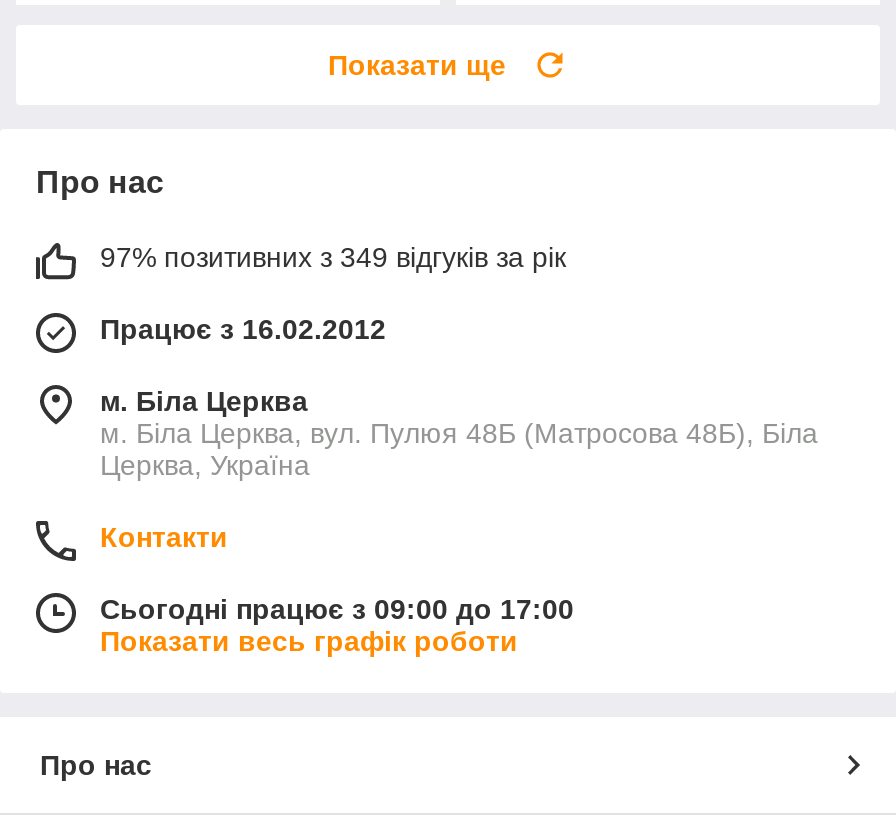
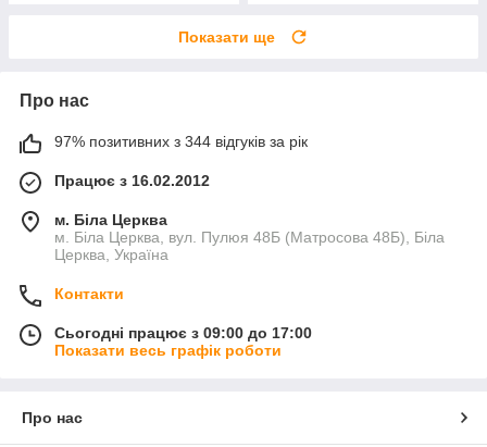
[100,241,566,273] 97% позитивних з 349 відгуків за рік -> [54,132,308,150] 97% позитивних з 344 відгуків за рік

